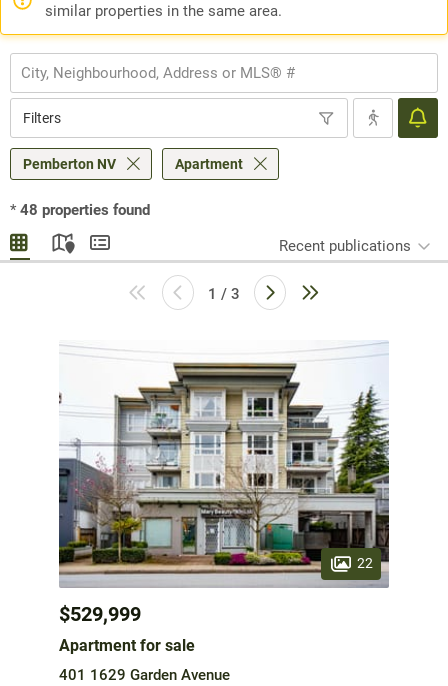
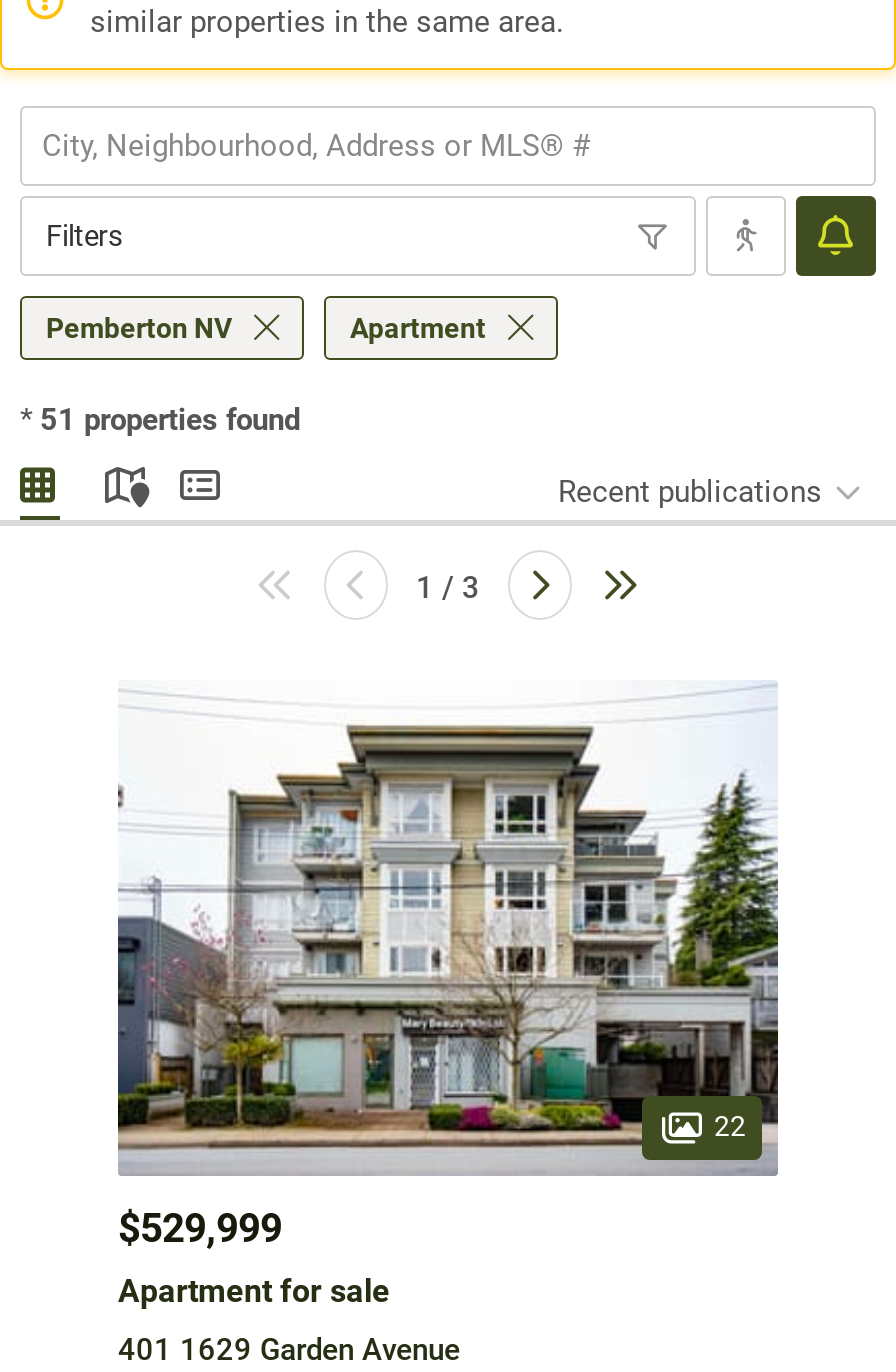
[10,201,150,219] * 48 properties found -> [20,402,300,438] * 51 properties found

